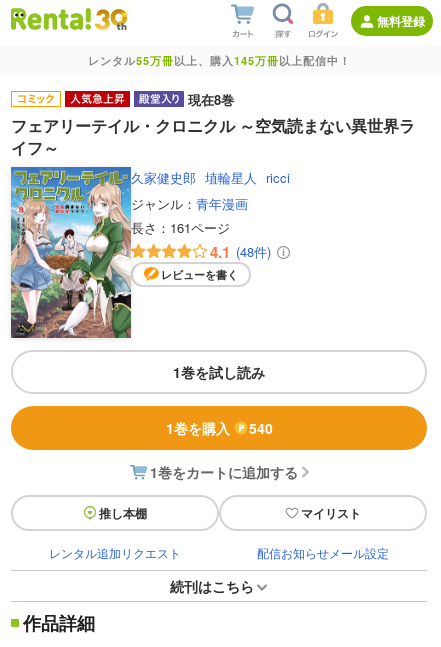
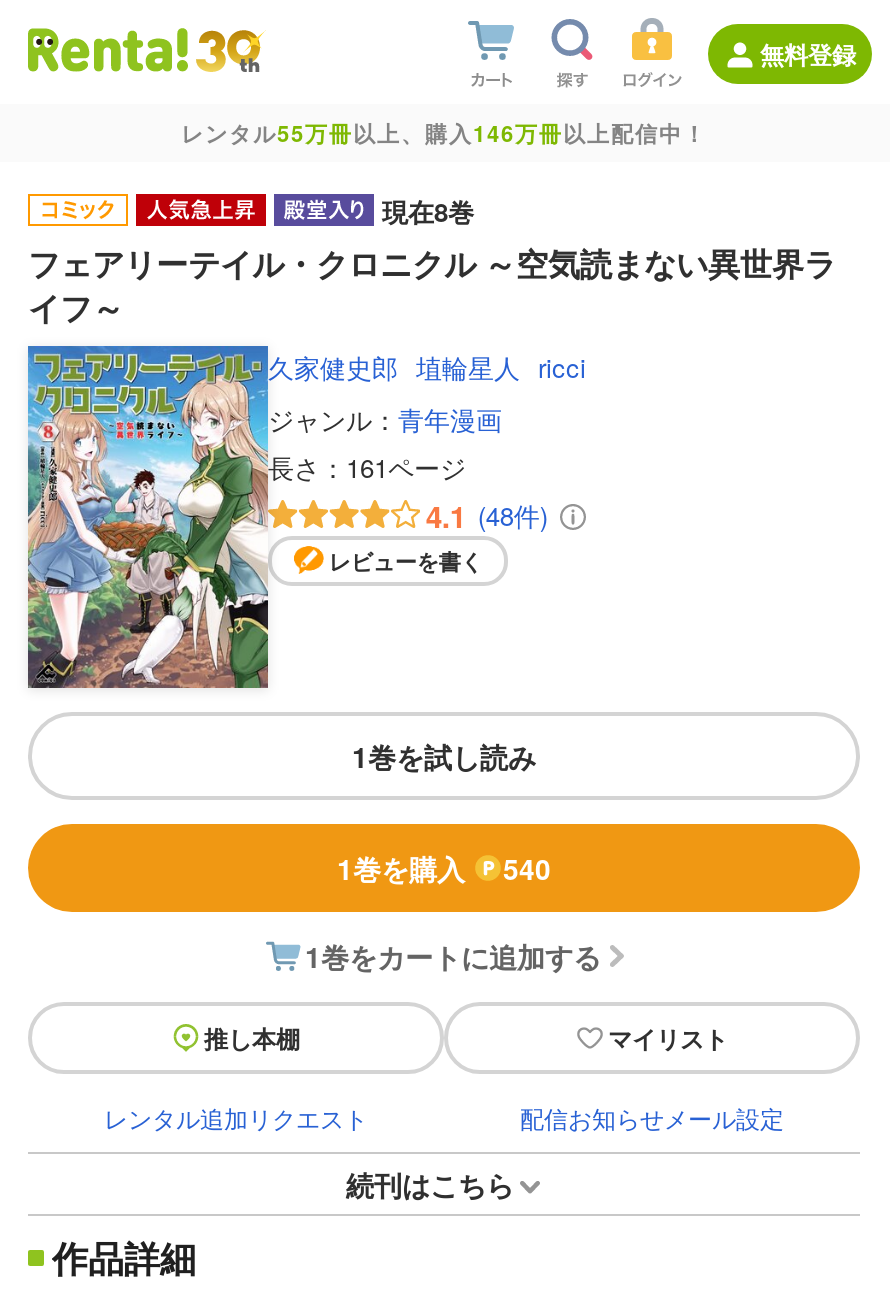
[87,53,350,68] レンタル55万冊以上、購入145万冊以上配信中！ -> [181,118,707,148] レンタル55万冊以上、購入146万冊以上配信中！

